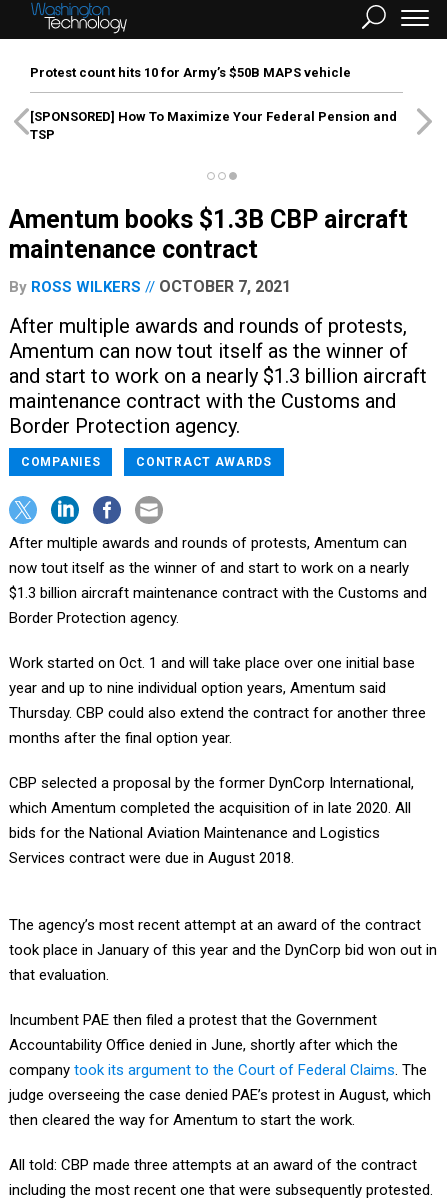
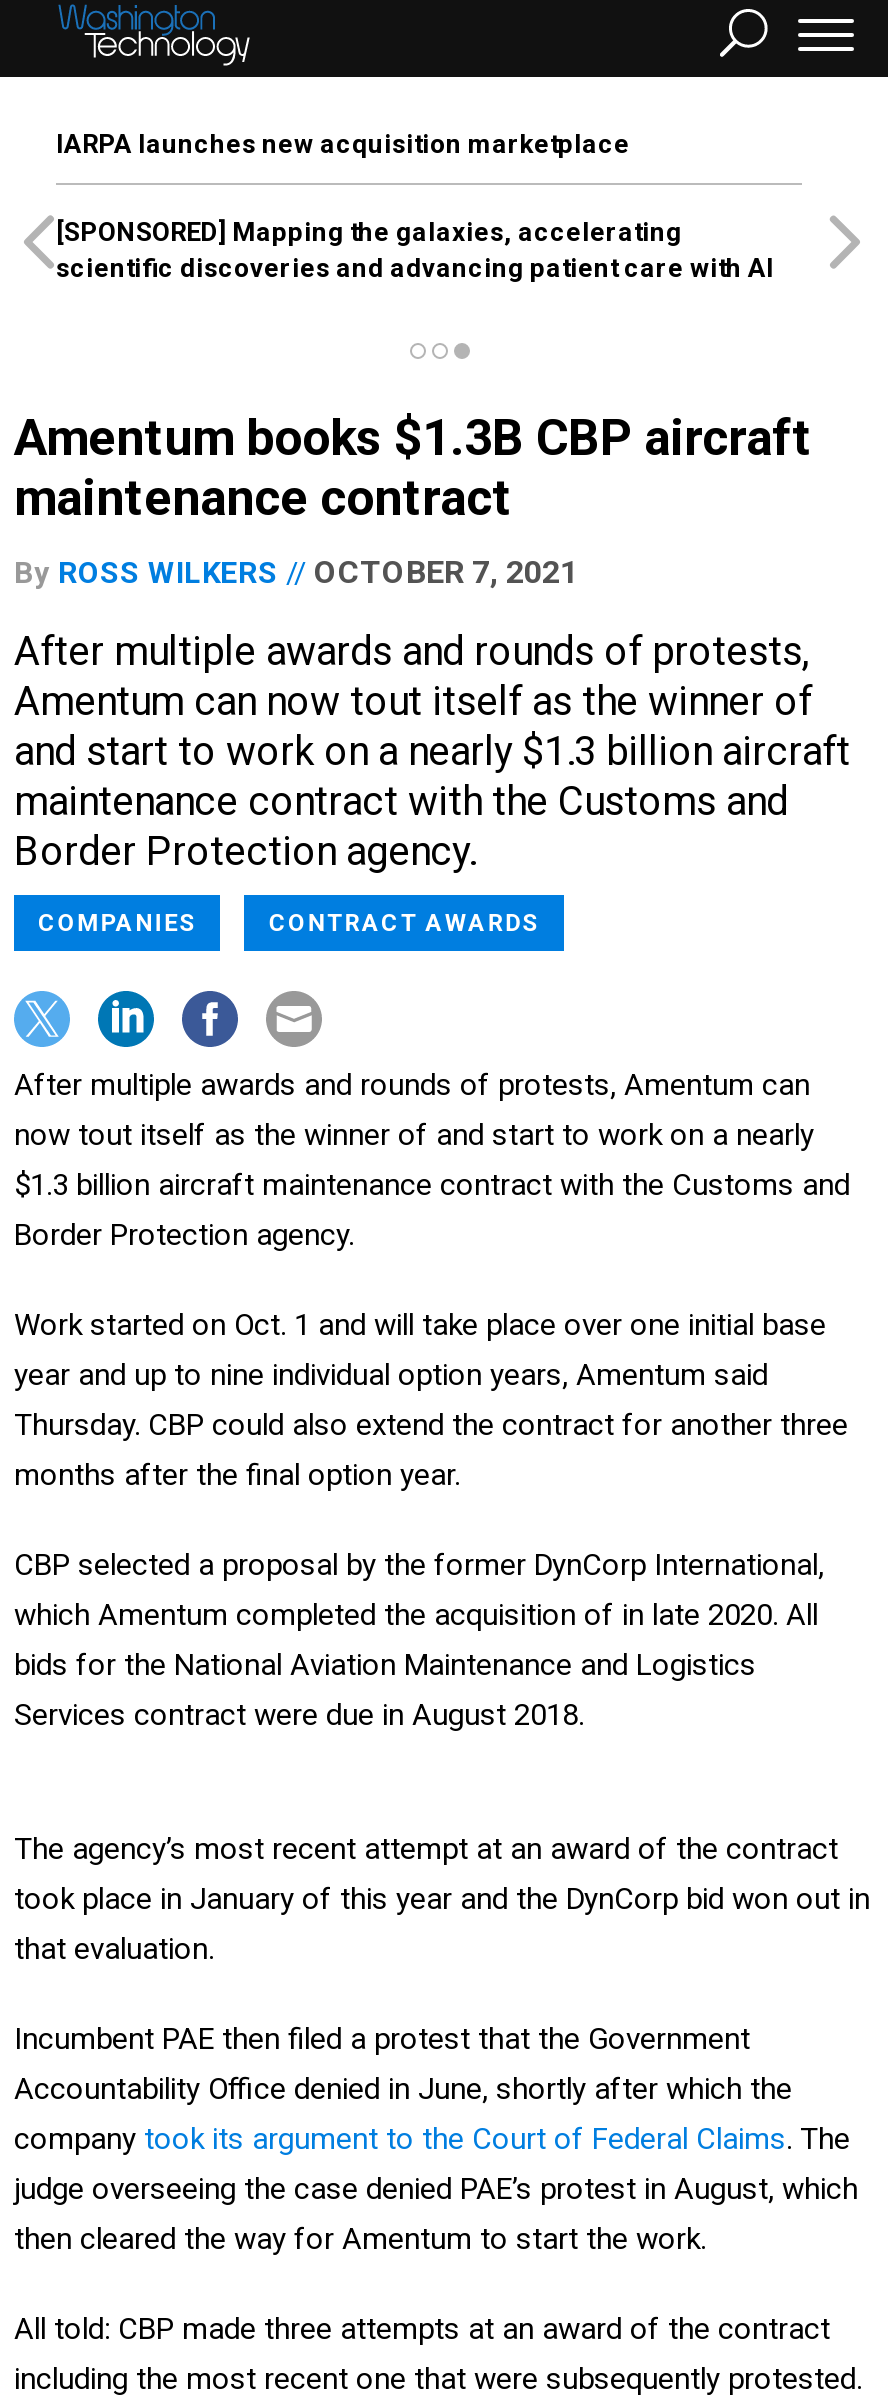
[30,65,351,80] Protest count hits 10 for Army’s $50B MAPS vehicle -> [56,129,630,159] IARPA launches new acquisition marketplace
[30,109,397,142] [SPONSORED] How To Maximize Your Federal Pension and | TSP -> [56,217,774,283] [SPONSORED] Mapping the galaxies, accelerating | scientific discoveries and advancing patient care with AI

